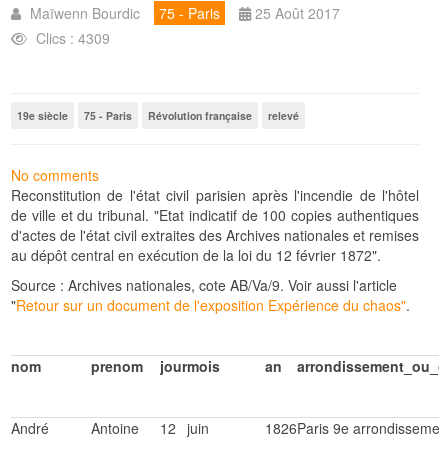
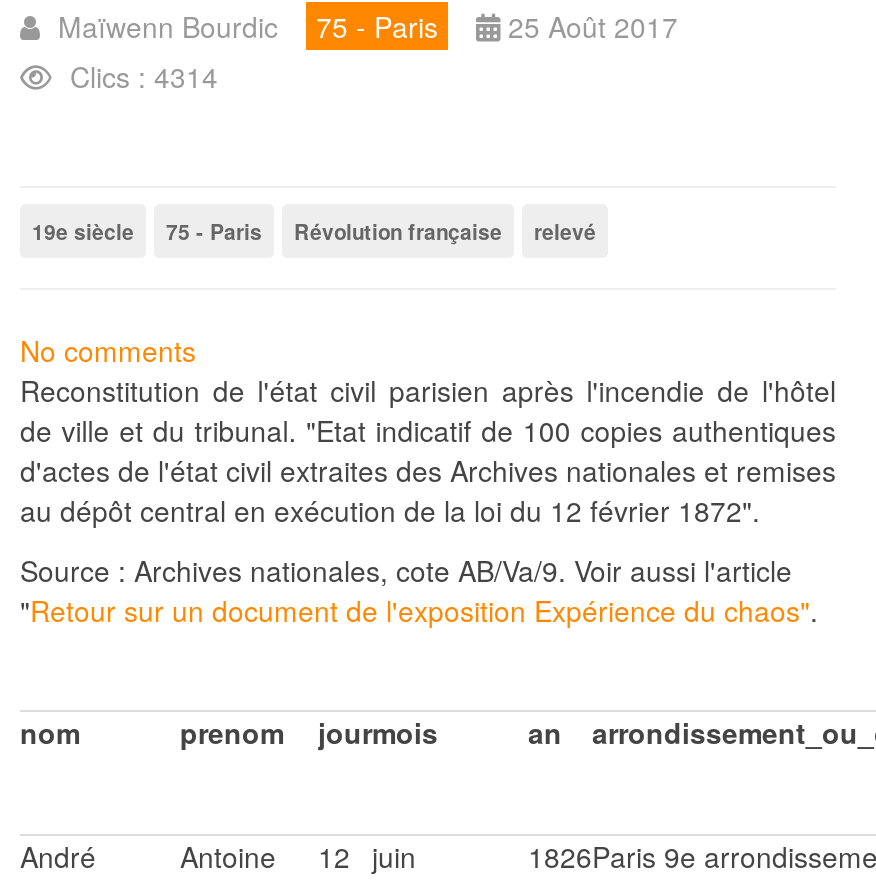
[36,28,110,48] Clics : 4309 -> [70,56,218,96] Clics : 4314

